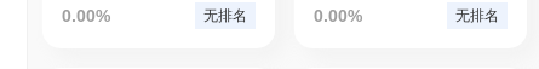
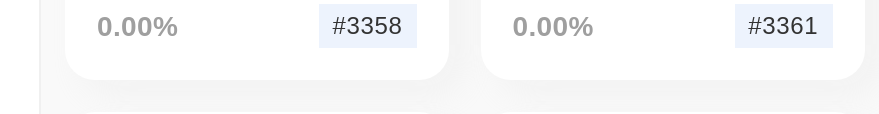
[203,7,247,24] 无排名 -> [333,11,403,39] #3358
[455,7,499,24] 无排名 -> [748,11,818,39] #3361

